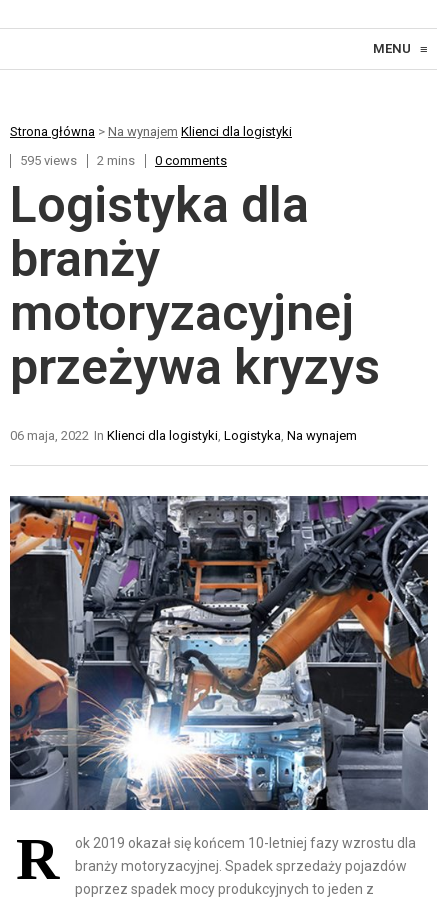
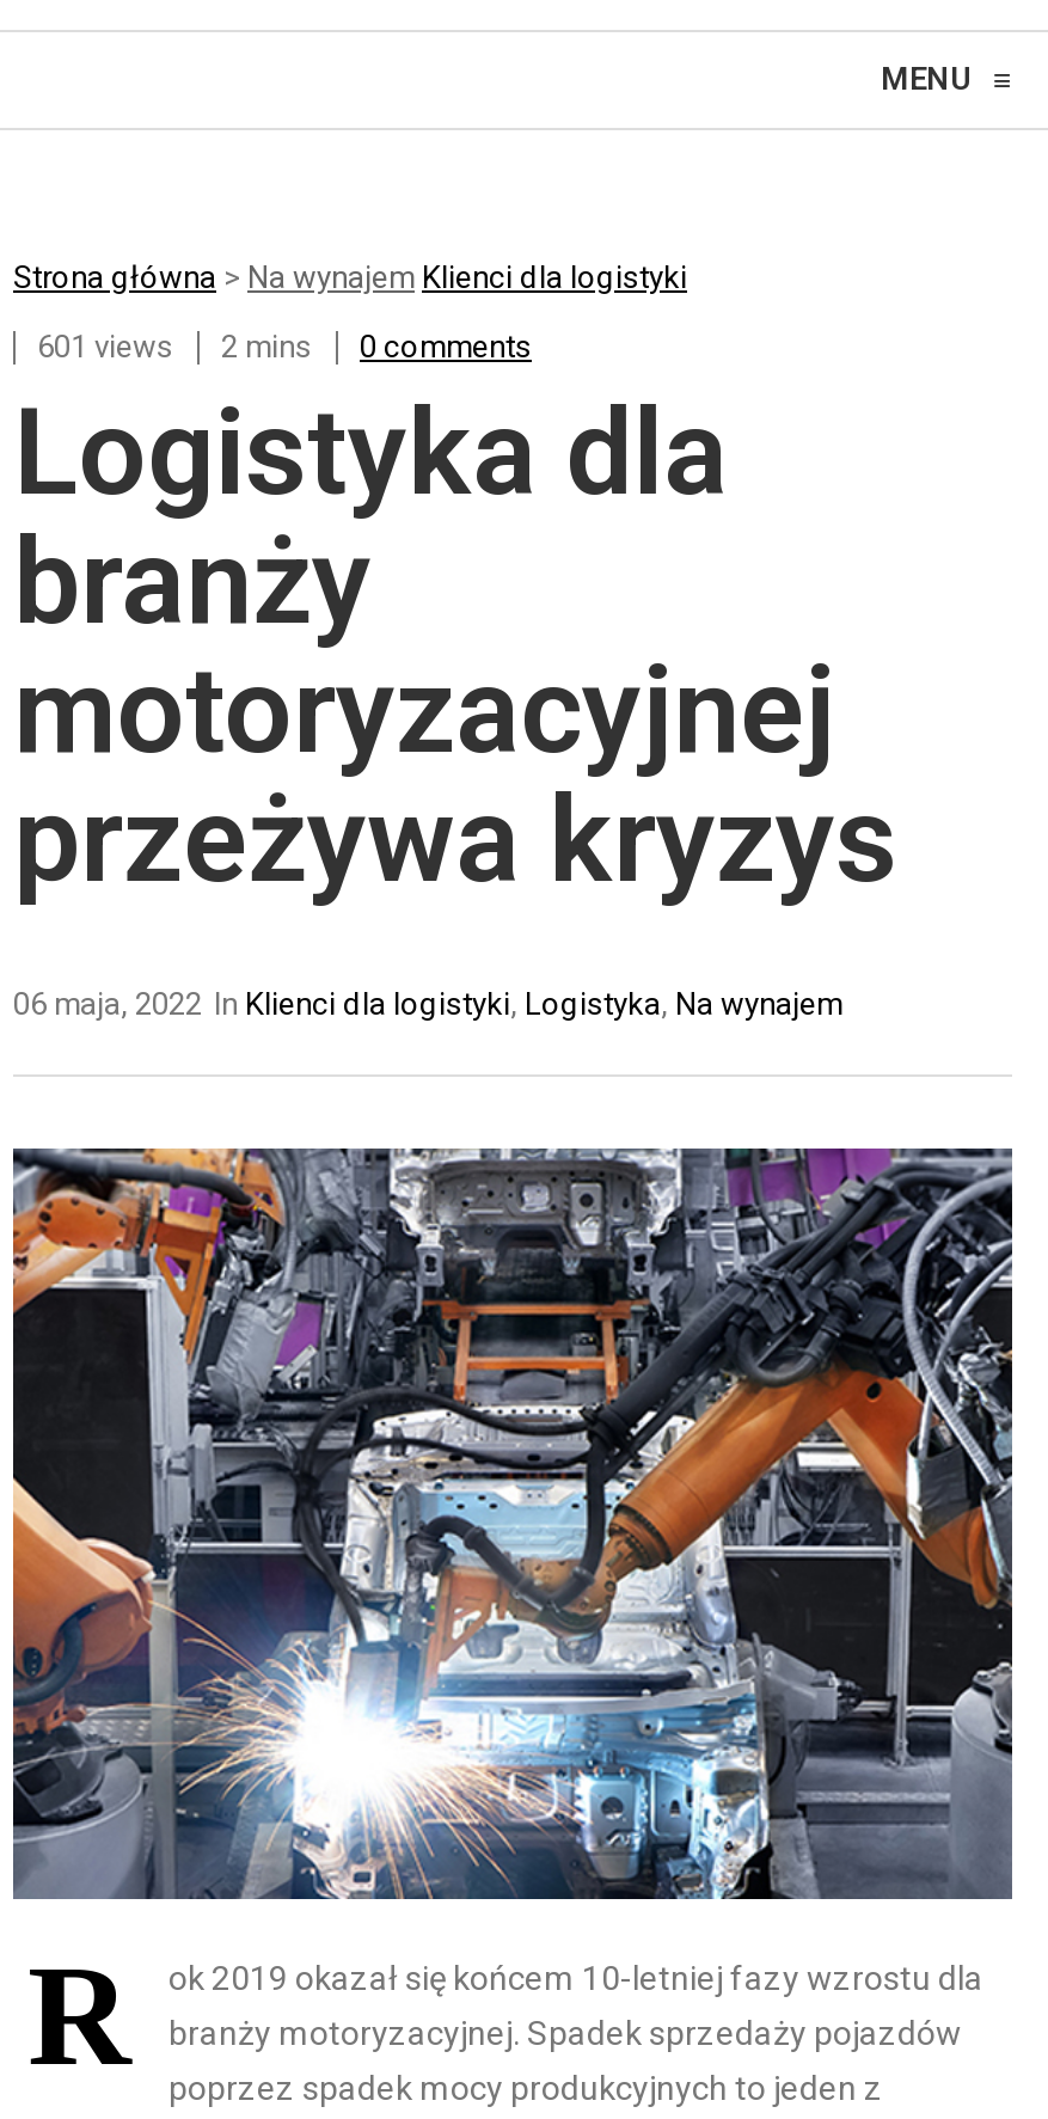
[20,153,227,168] 595 views 2 mins 0 comments -> [37,330,532,365] 601 views 2 mins 0 comments

